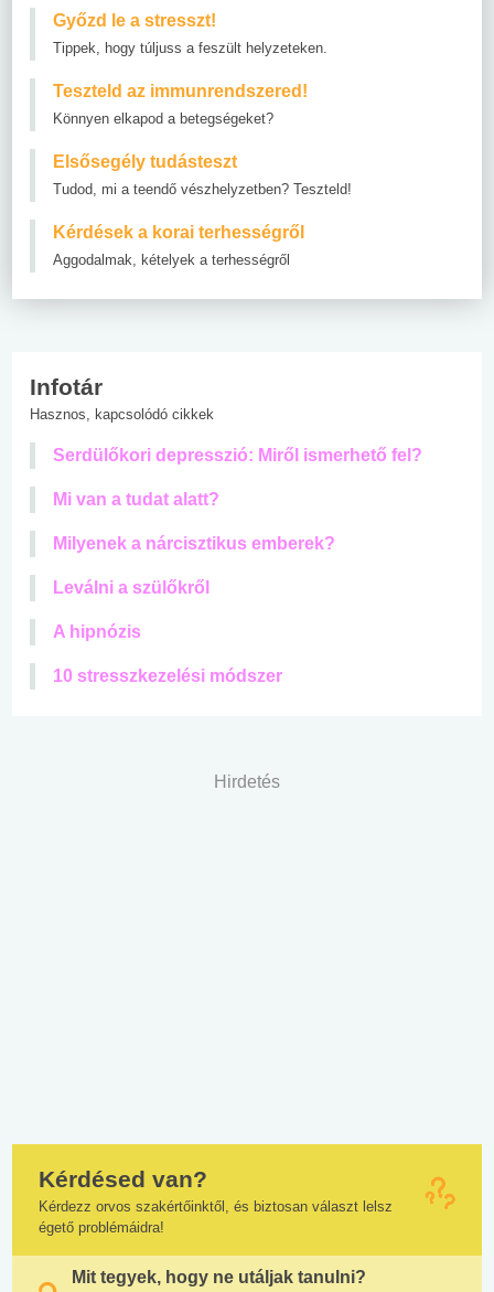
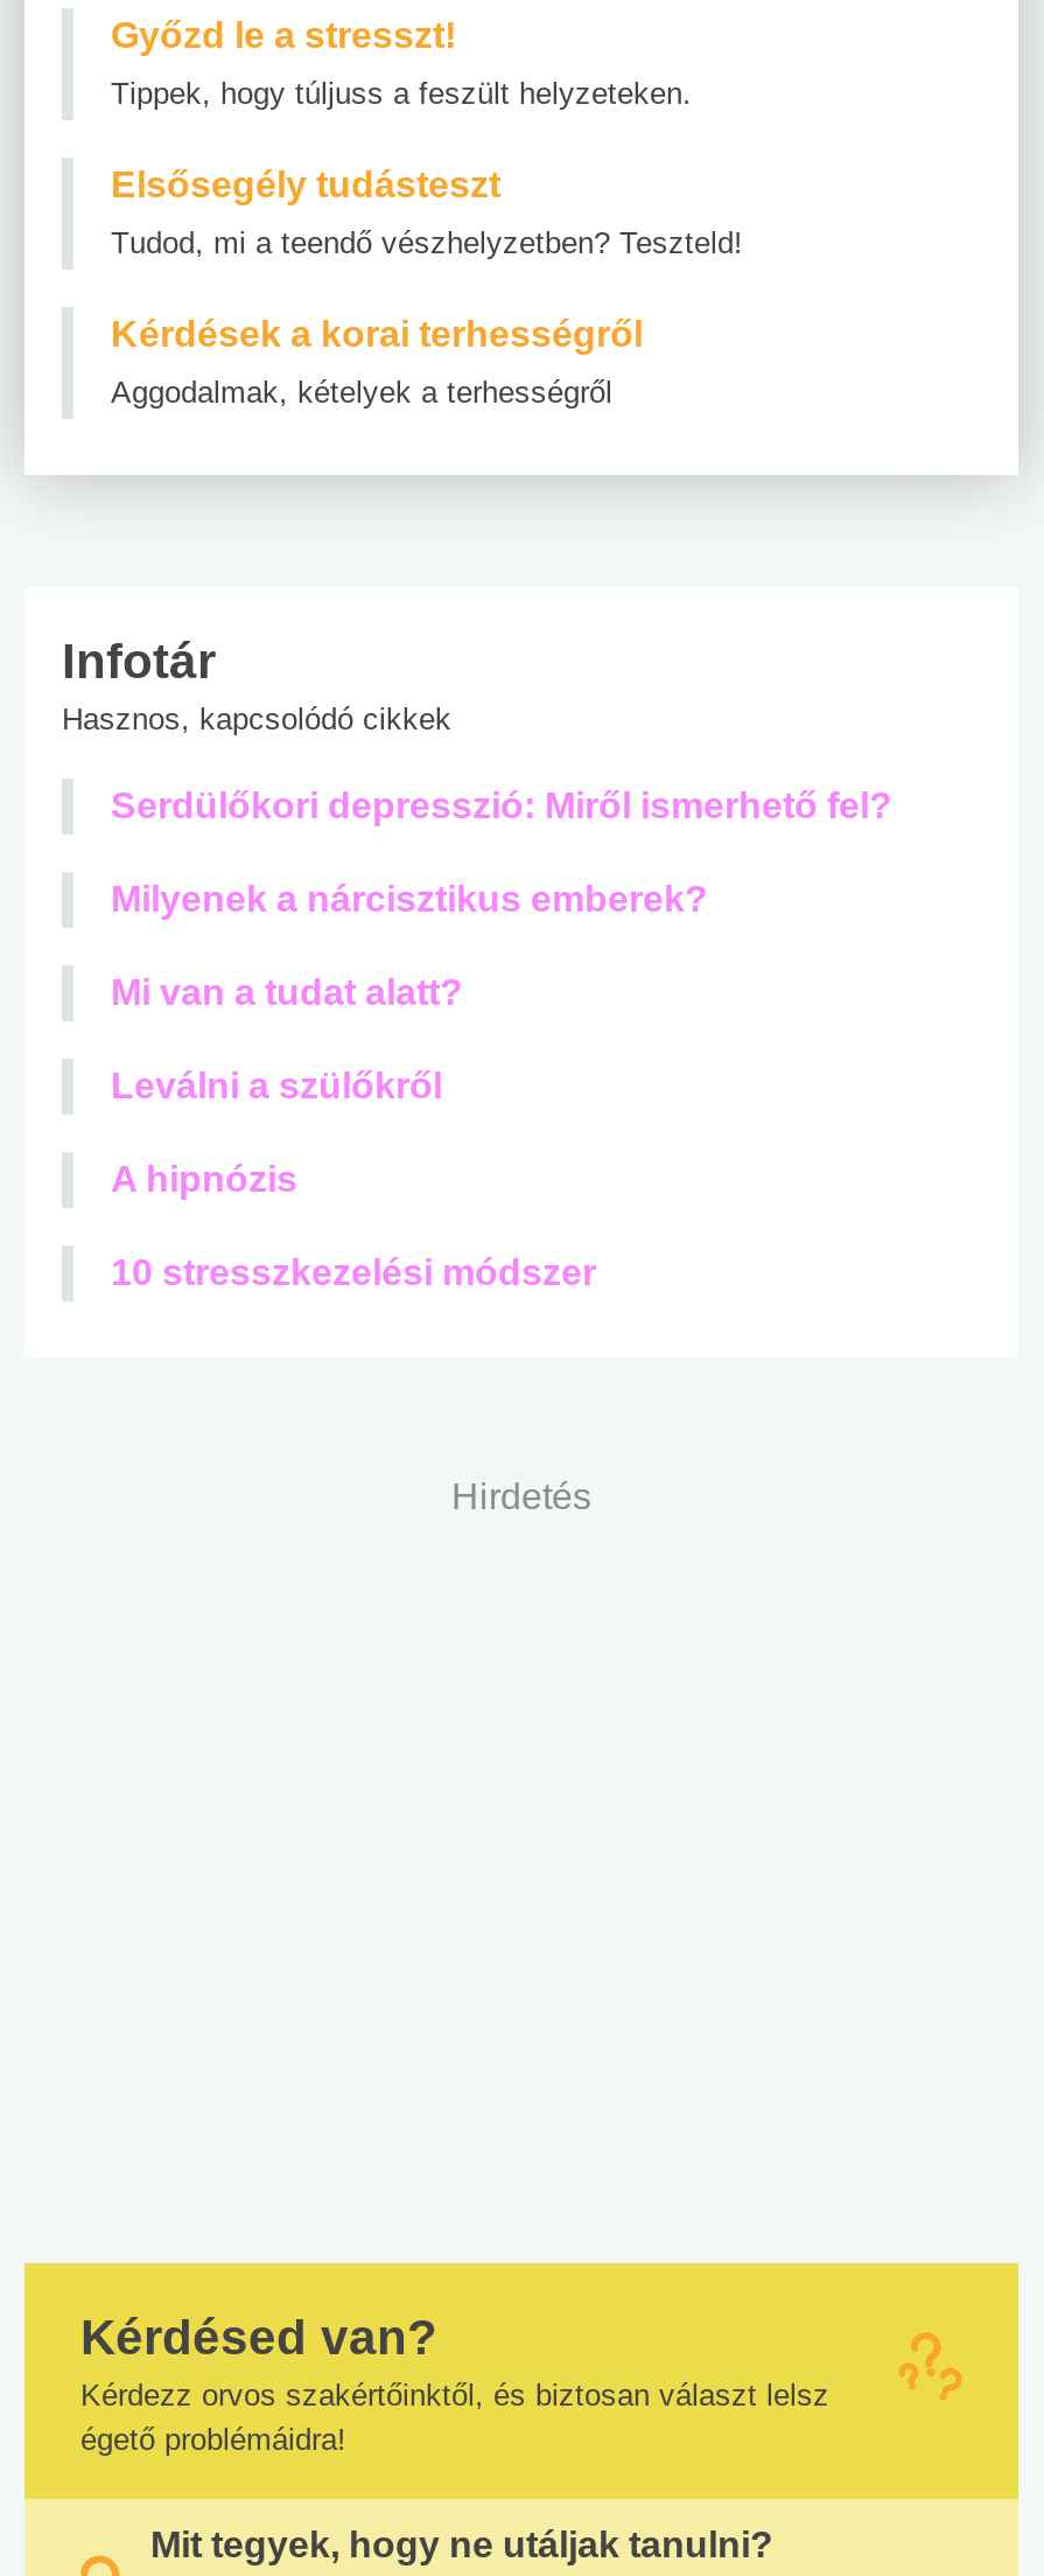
[53,82,308,127] Teszteld az immunrendszered! | Könnyen elkapod a betegségeket? -> none
moved [53,534,335,553] -> [111,879,708,919]: Milyenek a nárcisztikus emberek?

